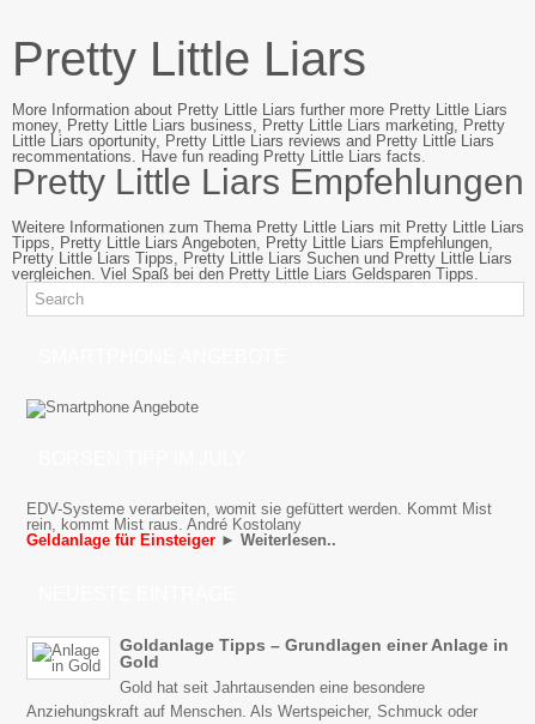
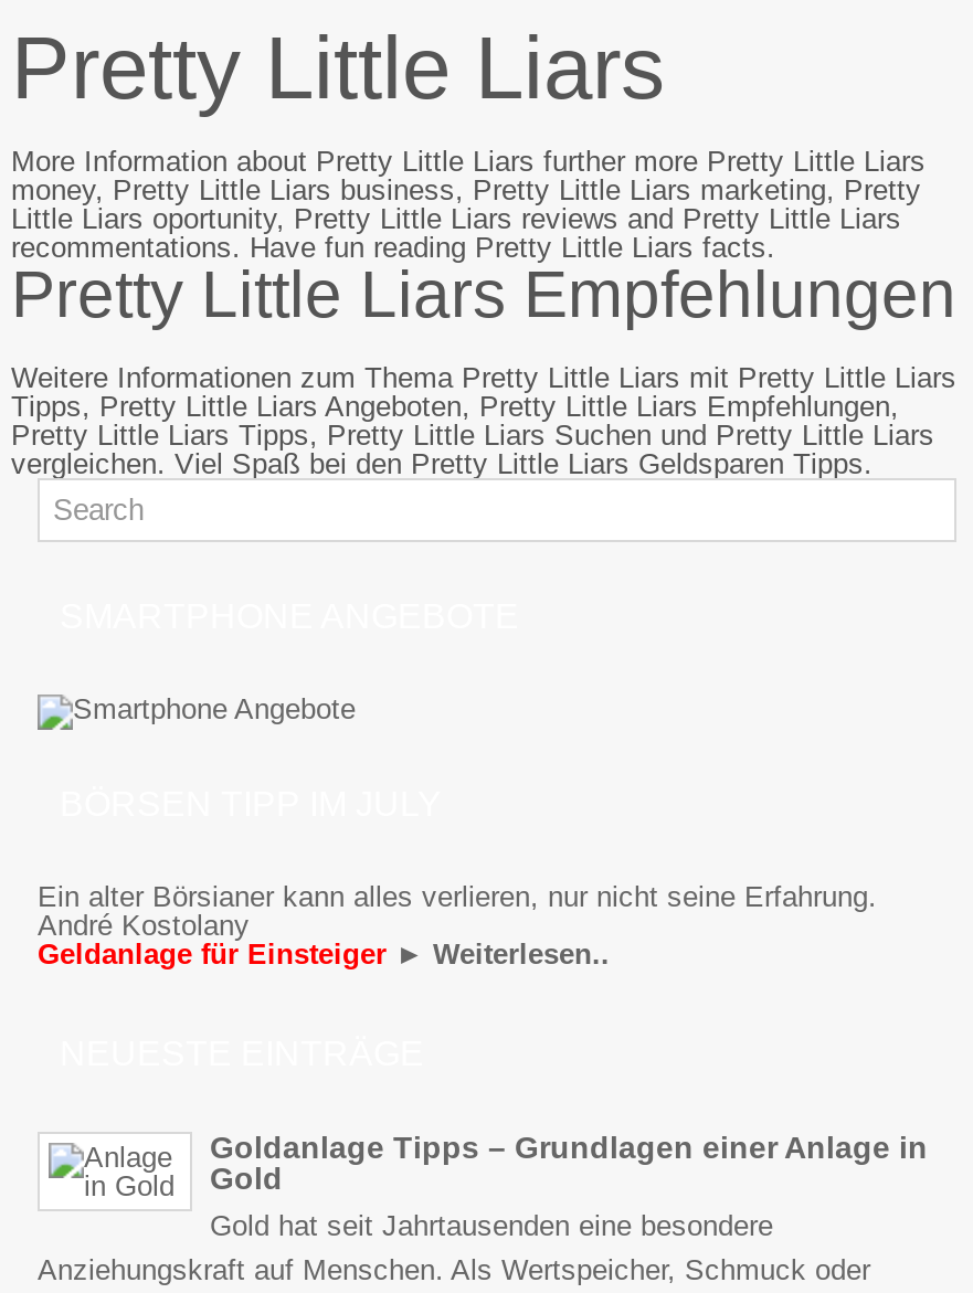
[26,500,492,533] EDV-Systeme verarbeiten, womit sie gefüttert werden. Kommt Mist | rein, kommt Mist raus. André Kostolany -> [38,880,877,942] Ein alter Börsianer kann alles verlieren, nur nicht seine Erfahrung. | André Kostolany

